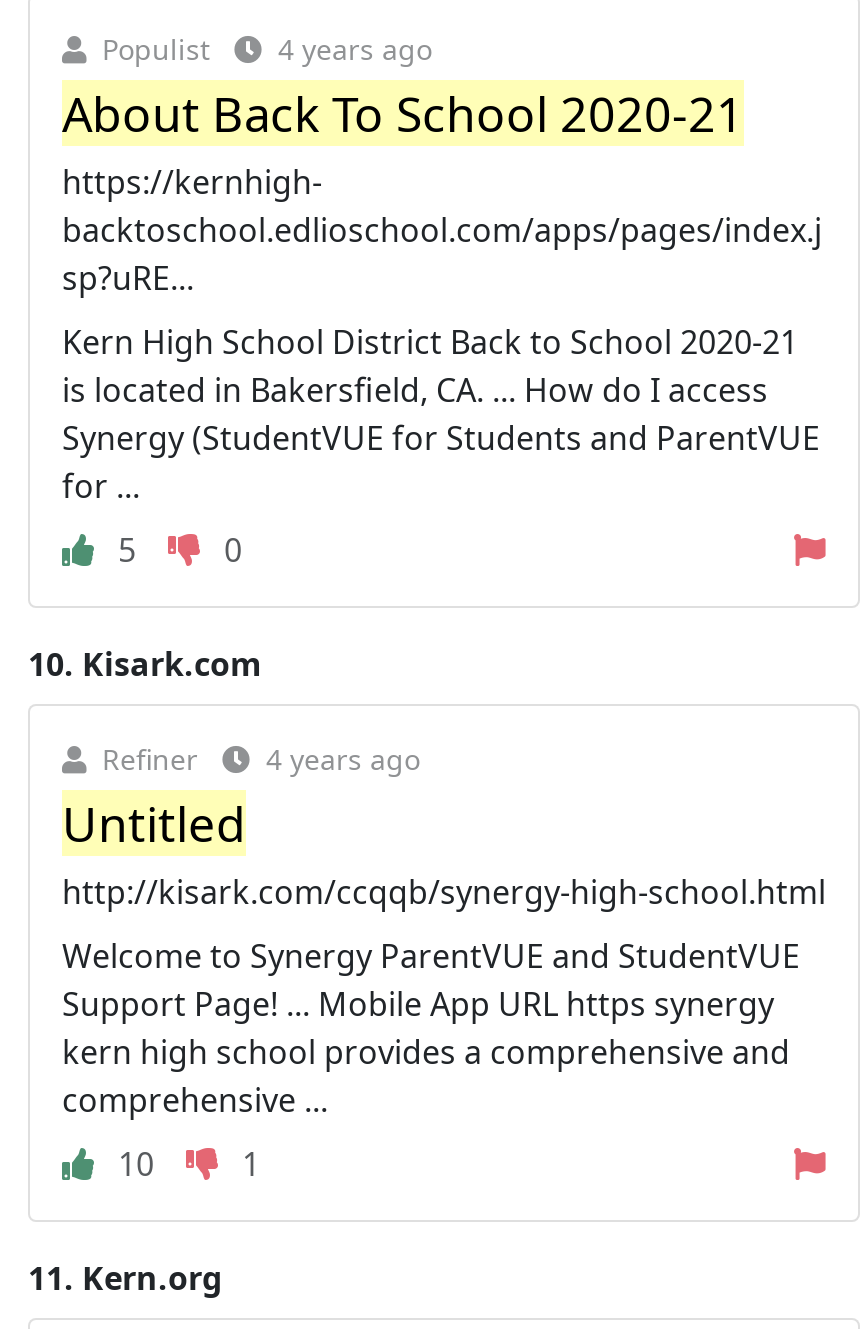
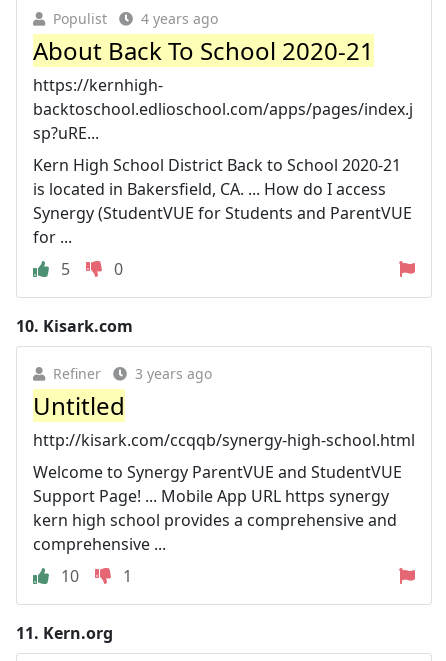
[102,740,420,778] Refiner 4 years ago -> [53,364,212,383] Refiner 3 years ago

